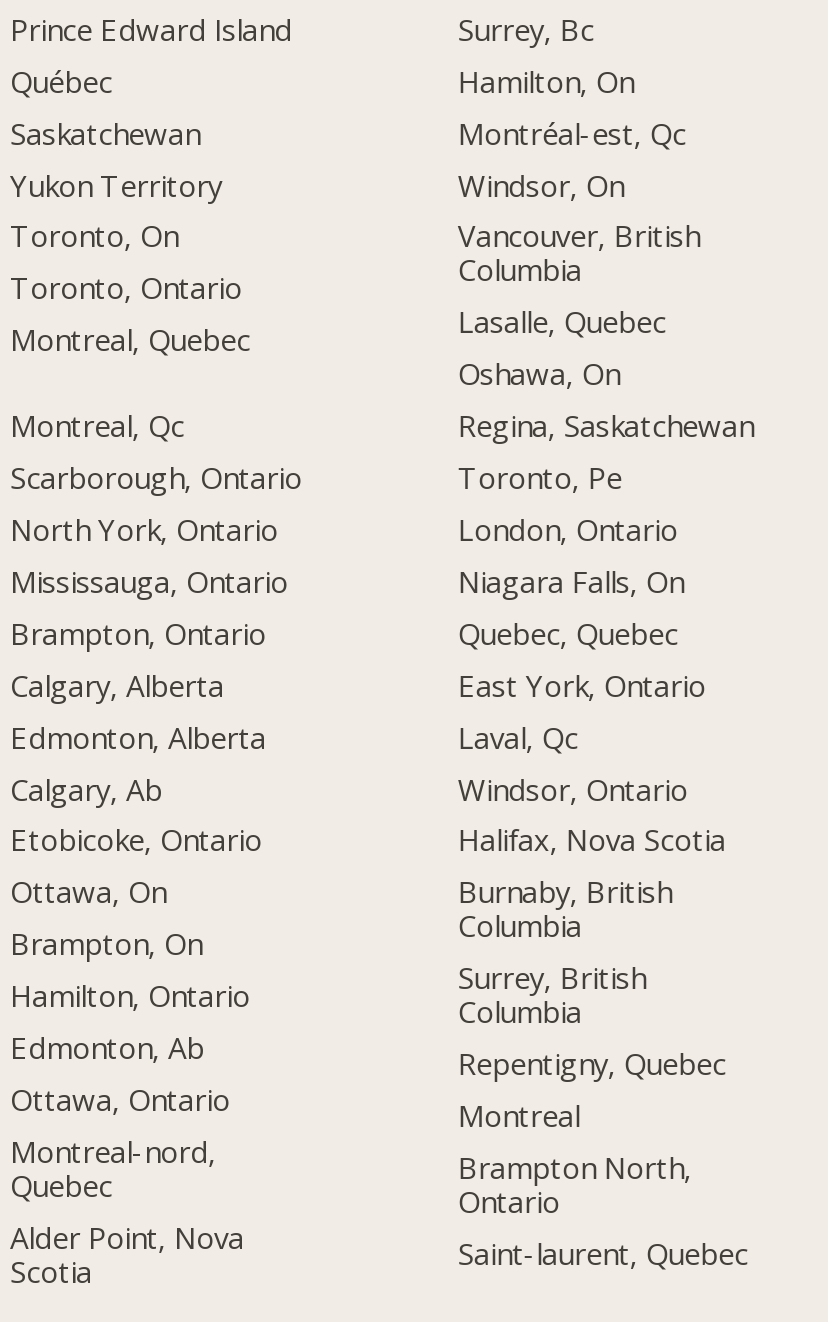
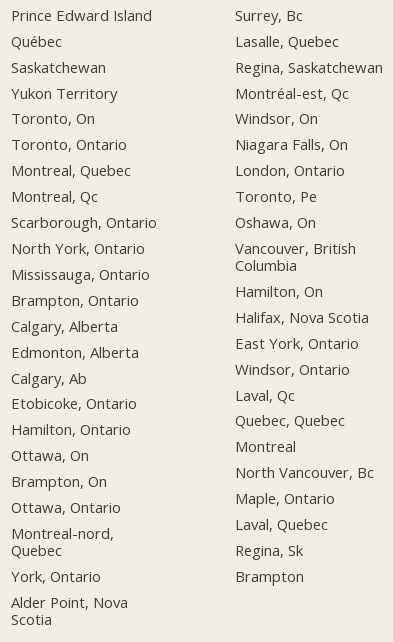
moved [458,60,634,100] -> [235,281,323,301]: Hamilton, On
moved [458,112,686,204] -> [235,82,349,128]: Montréal-est, Qc | Windsor, On
moved [458,216,700,290] -> [235,238,356,275]: Vancouver, British | Columbia
moved [458,302,754,445] -> [235,31,383,77]: Lasalle, Quebec | Regina, Saskatchewan
moved [458,354,684,601] -> [235,134,348,232]: Niagara Falls, On | London, Ontario | Toronto, Pe | Oshawa, On
moved [458,613,706,808] -> [235,333,359,430]: East York, Ontario | Windsor, Ontario | Laval, Qc | Quebec, Quebec
moved [458,820,726,860] -> [235,307,369,327]: Halifax, Nova Scotia
[458,872,726,1083] Burnaby, British | Columbia | Surrey, British | Columbia | Repentigny, Quebec -> none
moved [10,975,250,1015] -> [11,419,131,439]: Hamilton, Ontario
[10,1027,204,1067] Edmonton, Ab -> none
moved [10,1079,230,1119] -> [11,497,121,517]: Ottawa, Ontario
moved [458,1095,580,1135] -> [235,436,296,456]: Montreal
moved [10,1131,216,1205] -> [11,523,114,560]: Montreal-nord, | Quebec
[458,1147,748,1273] Brampton North, | Ontario | Saint-laurent, Quebec -> [235,462,374,586] North Vancouver, Bc | Maple, Ontario | Laval, Quebec | Regina, Sk | Brampton
none -> [11,566,101,586] York, Ontario

